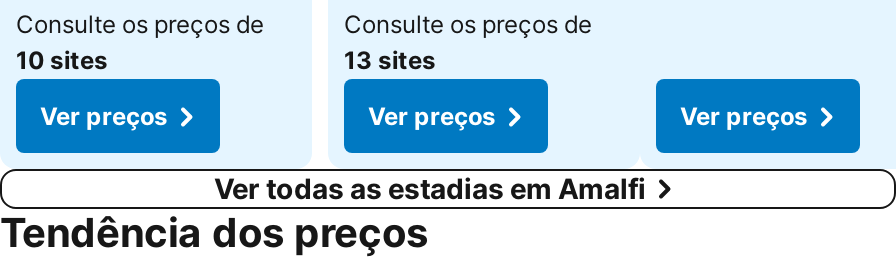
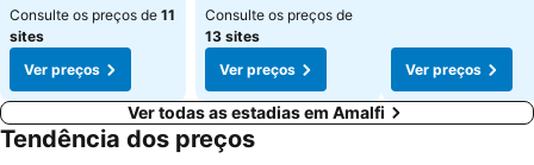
[16,9,264,75] Consulte os preços de | 10 sites -> [10,6,175,45] Consulte os preços de 11 | sites

